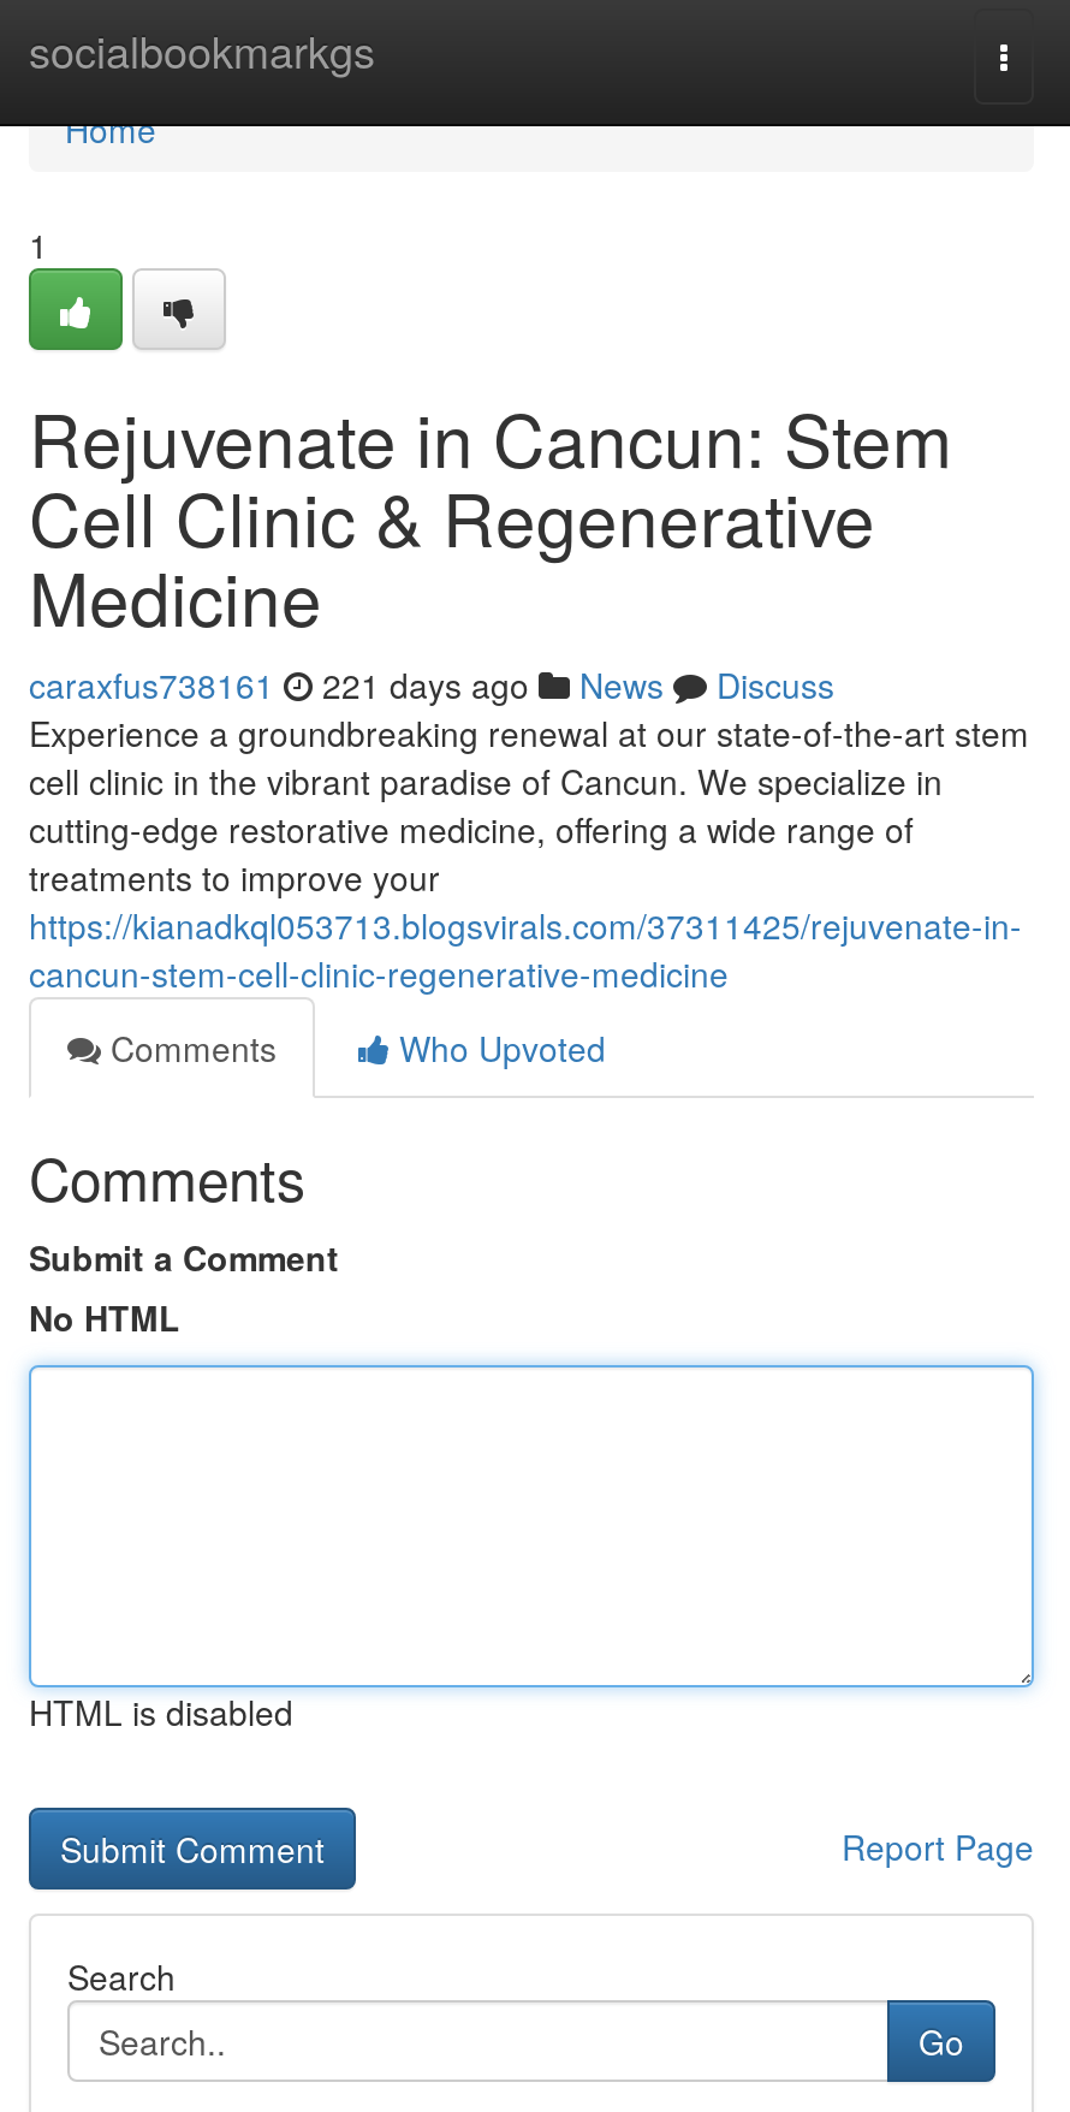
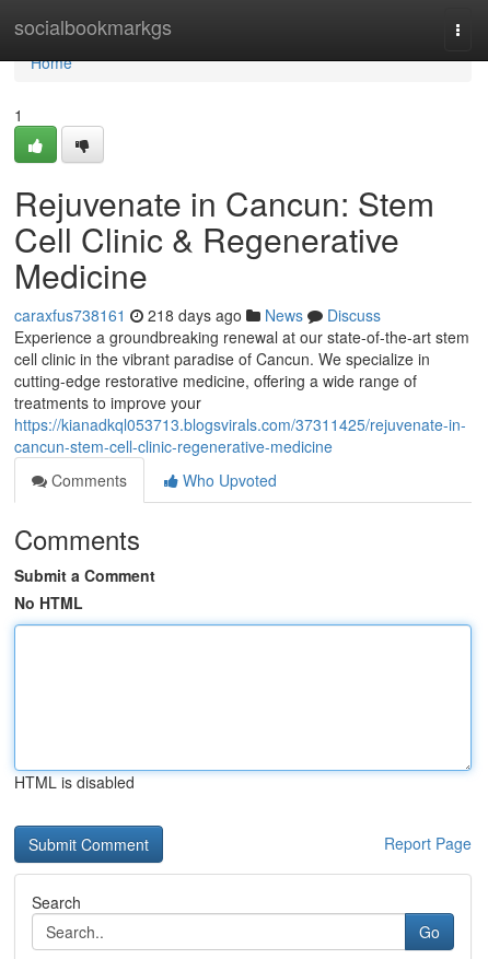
[29,660,834,708] caraxfus738161 221 days ago News Discuss -> [14,304,381,326] caraxfus738161 218 days ago News Discuss

